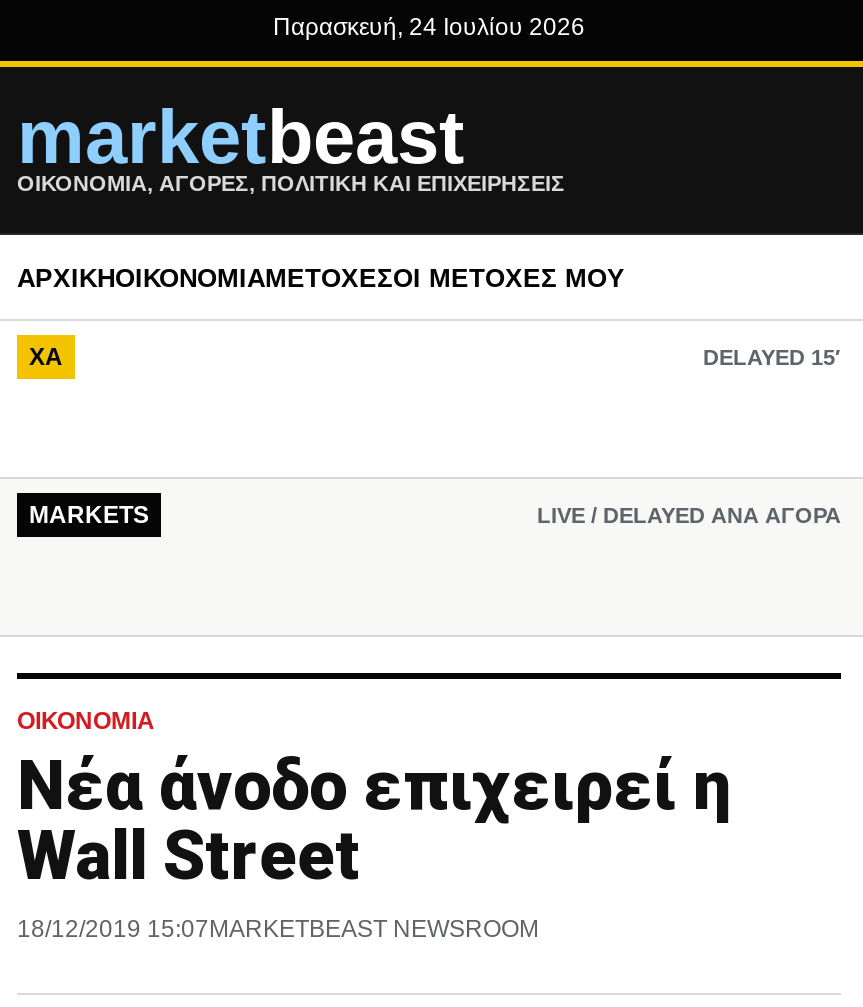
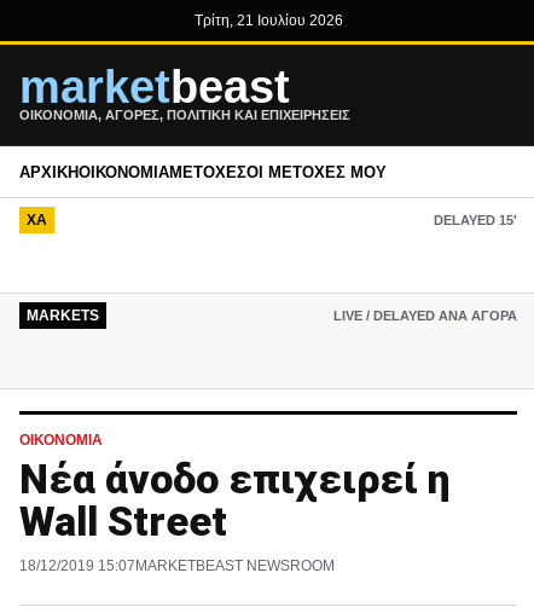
[273,13,585,41] Παρασκευή, 24 Ιουλίου 2026 -> [194,12,343,29] Τρίτη, 21 Ιουλίου 2026

